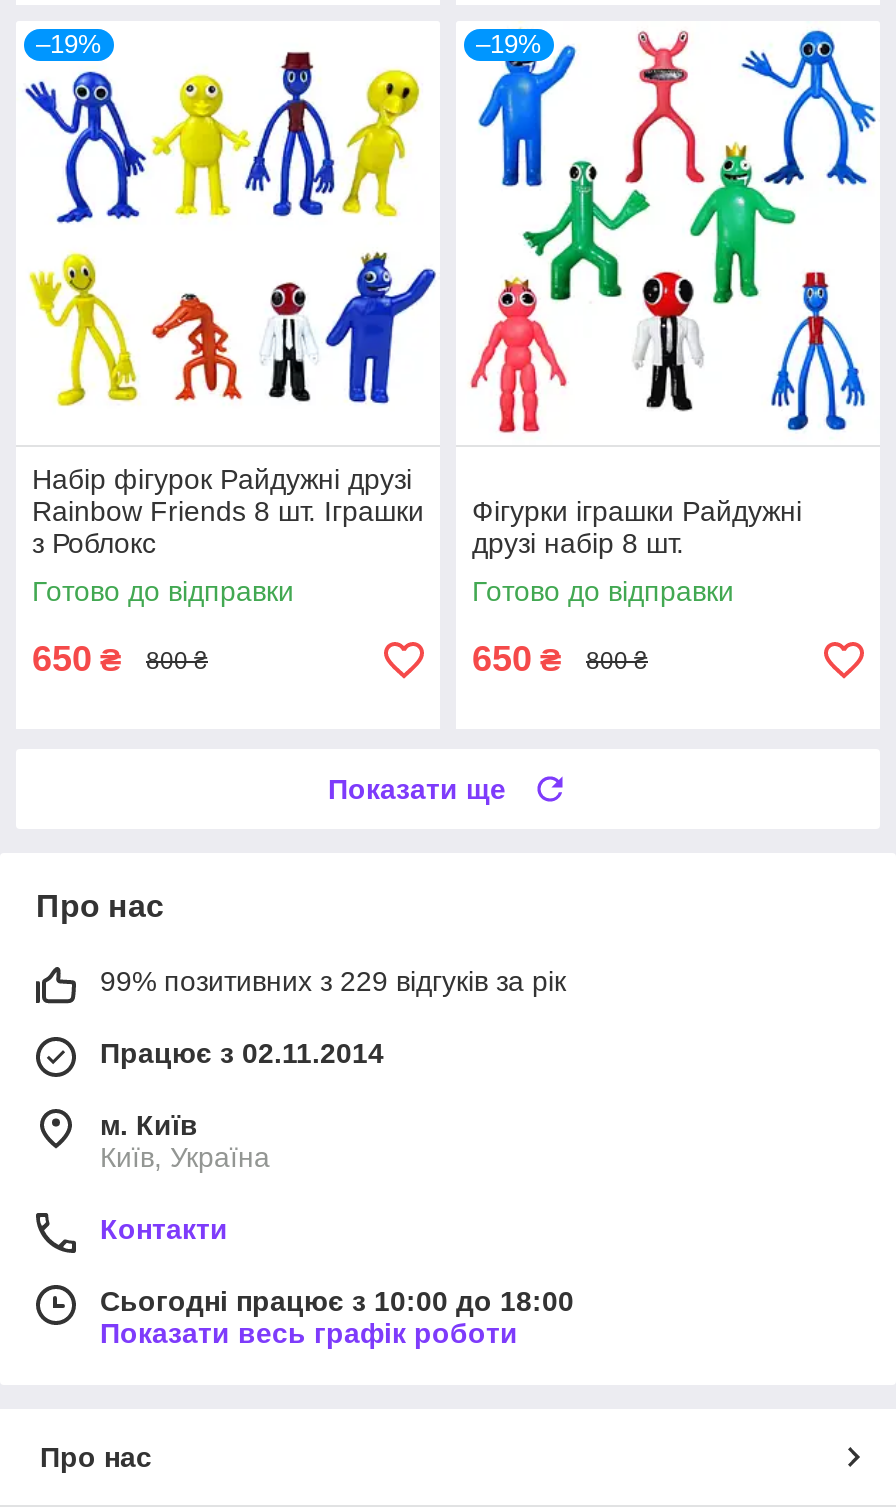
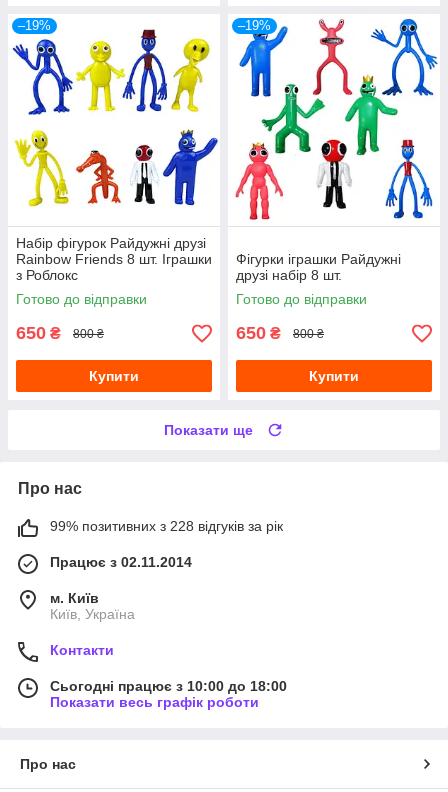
none -> [89,368,139,384] Купити
none -> [309,368,359,384] Купити
[100,966,566,998] 99% позитивних з 229 відгуків за рік -> [50,518,283,534] 99% позитивних з 228 відгуків за рік

